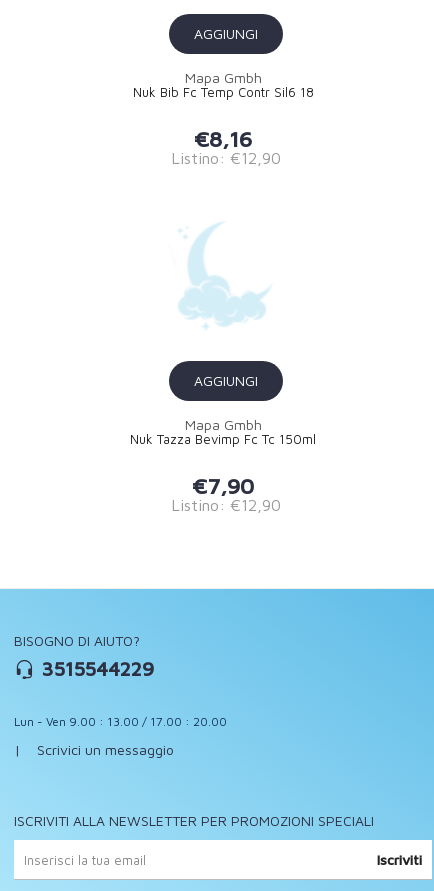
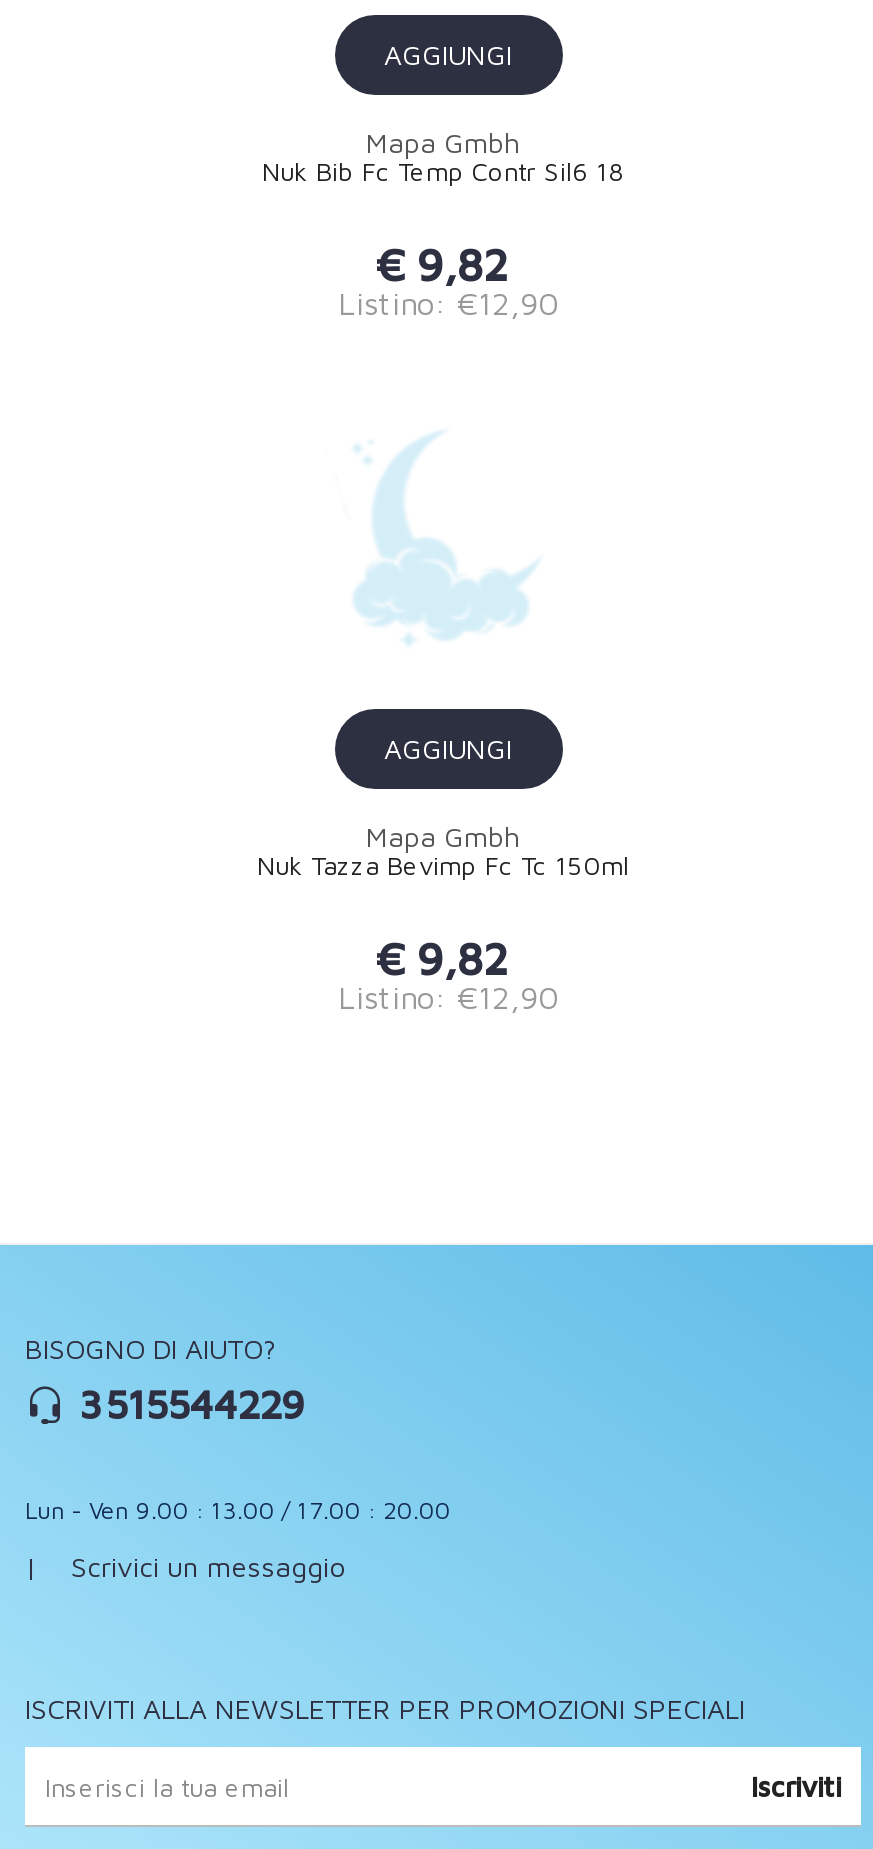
[194,126,252,152] €8,16 -> [375,239,511,291] € 9,82
[192,473,254,499] €7,90 -> [375,933,511,985] € 9,82

